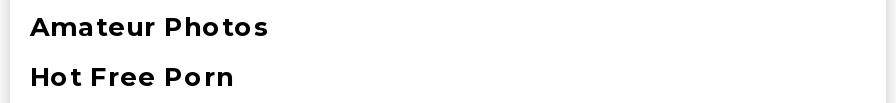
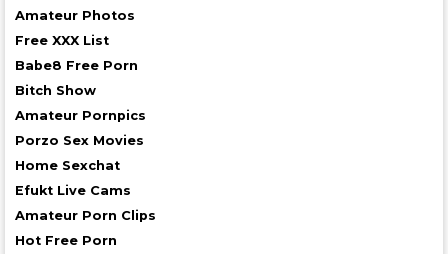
none -> [15,33,156,223] Free XXX List | Babe8 Free Porn | Bitch Show | Amateur Pornpics | Porzo Sex Movies | Home Sexchat | Efukt Live Cams | Amateur Porn Clips

